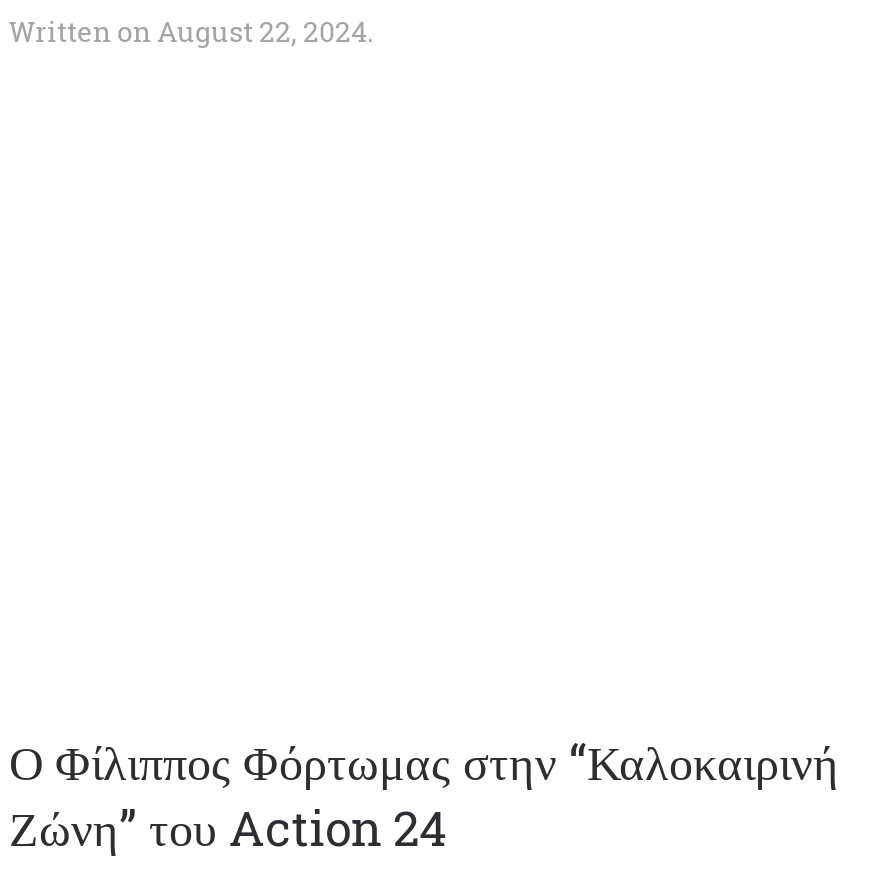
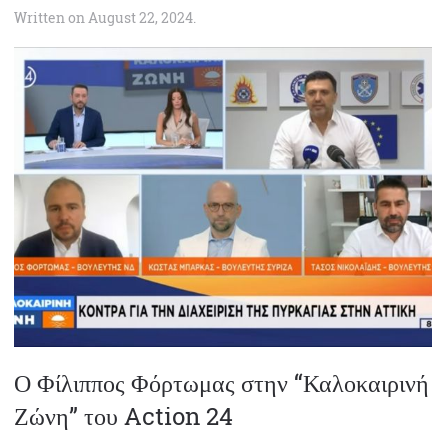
none -> [13,47,433,348] [image]

